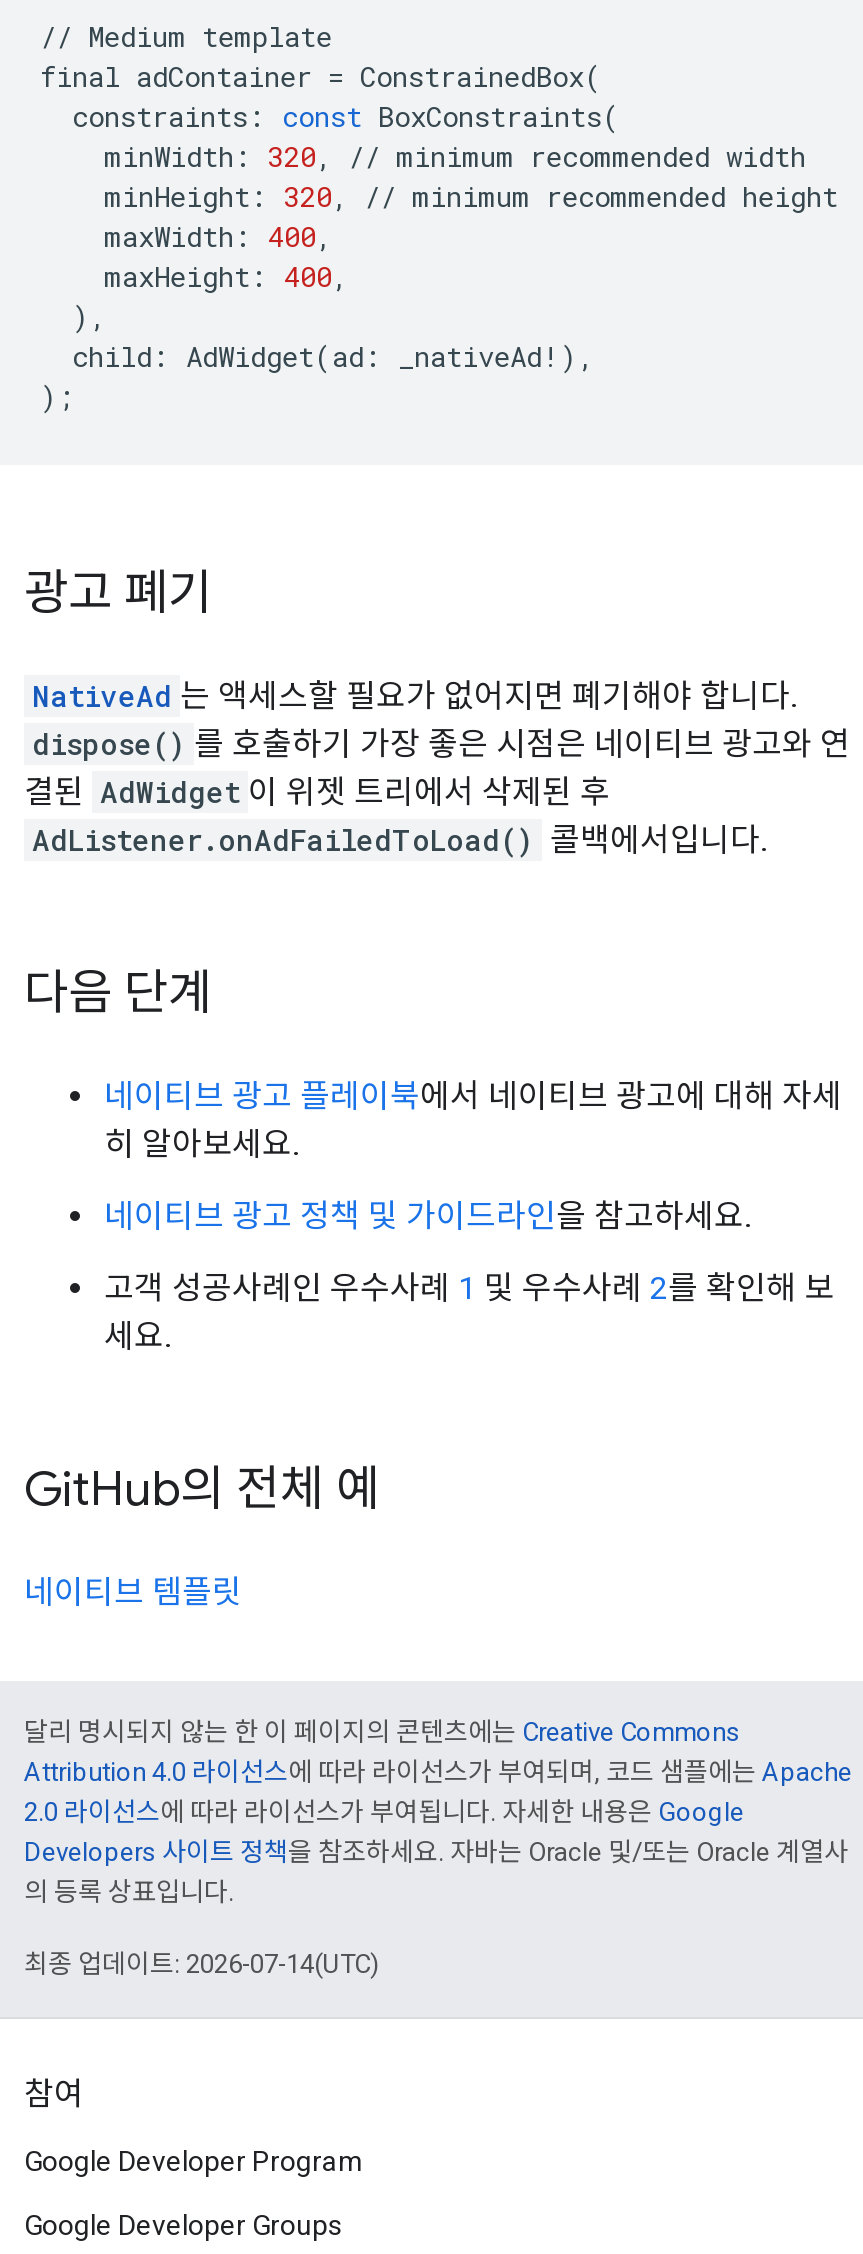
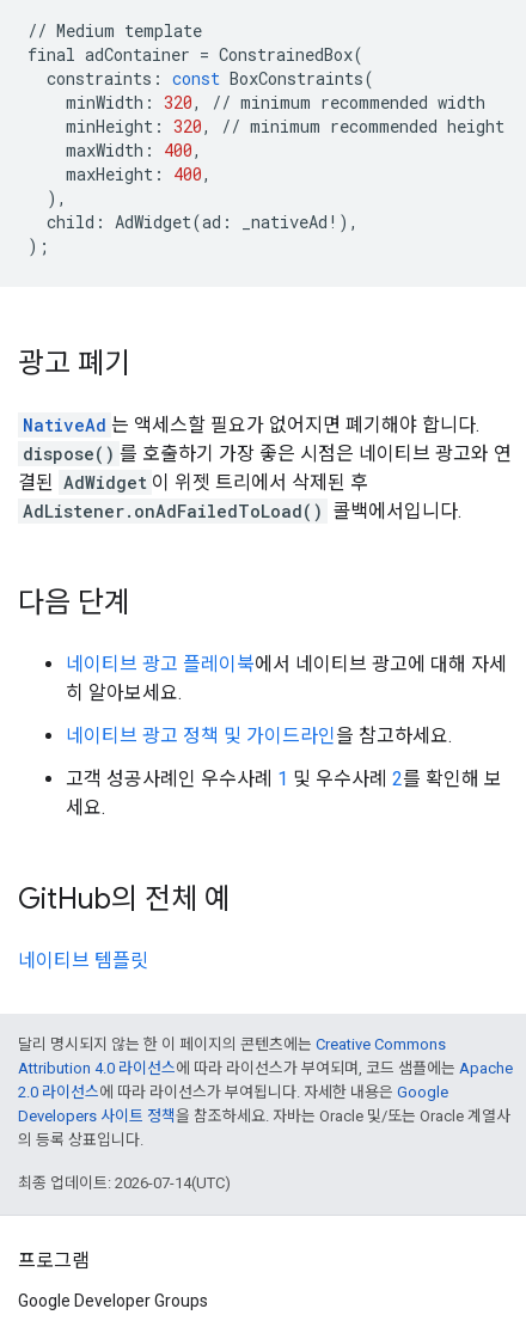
[24,2075,364,2177] 참여 | Google Developer Program -> [18,1249,90,1273] 프로그램

